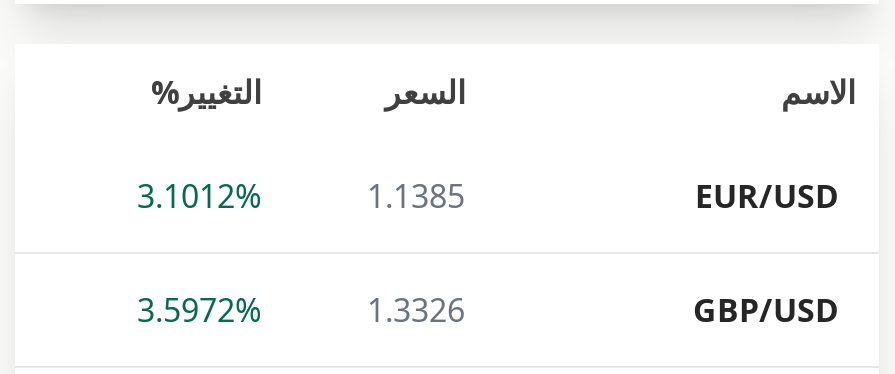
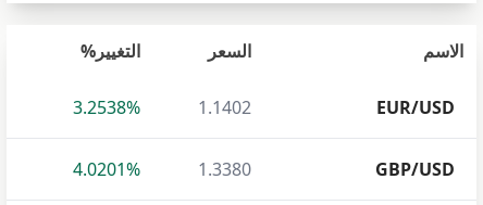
[137,173,261,217] 3.1012% -> [73,96,140,120] 3.2538%
[367,173,465,217] 1.1385 -> [198,96,251,120] 1.1402
[137,287,261,331] 3.5972% -> [73,157,140,181] 4.0201%
[367,287,465,331] 1.3326 -> [198,157,251,181] 1.3380

